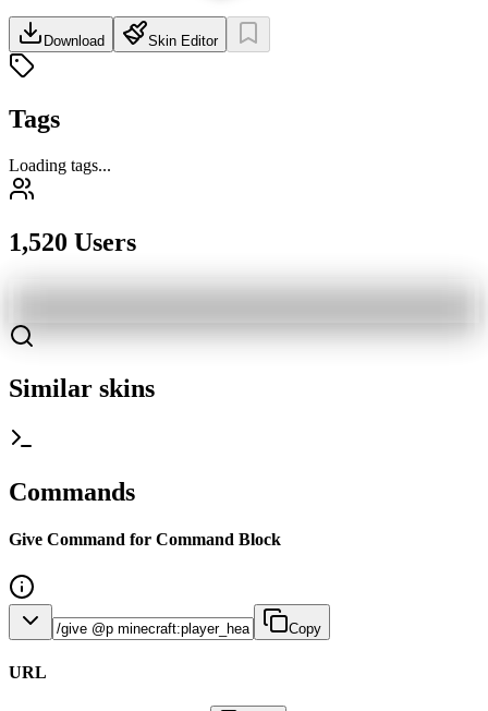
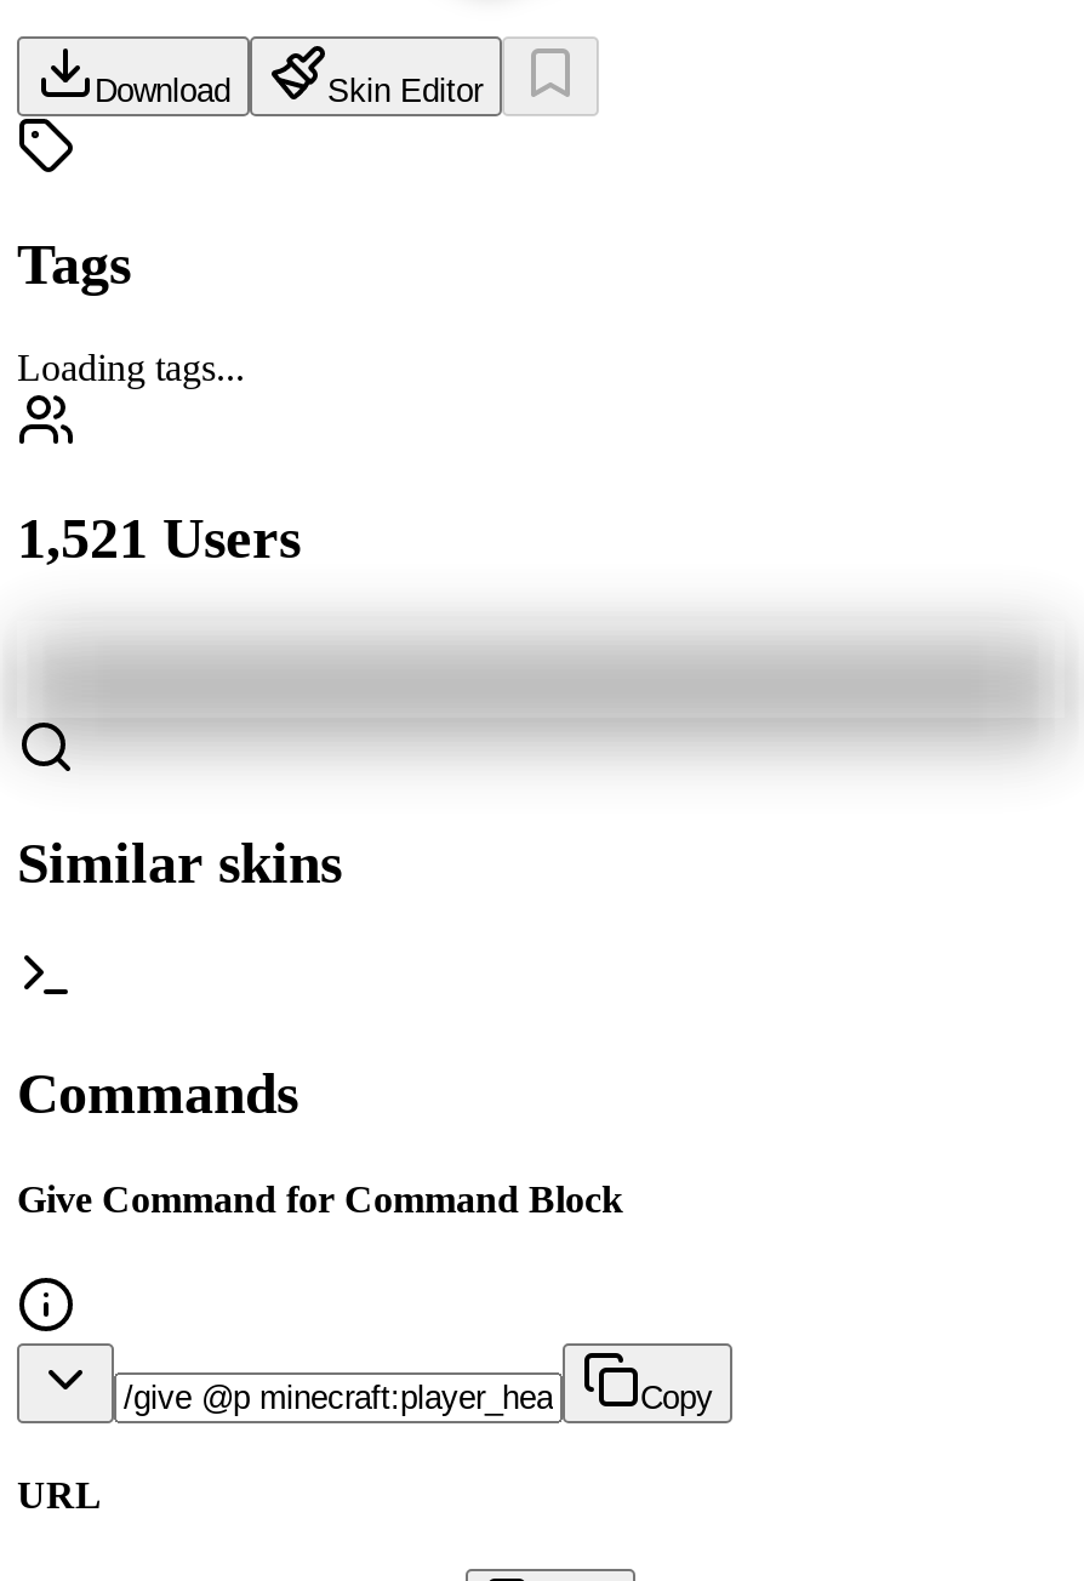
[9,227,136,256] 1,520 Users -> [17,506,301,569] 1,521 Users

